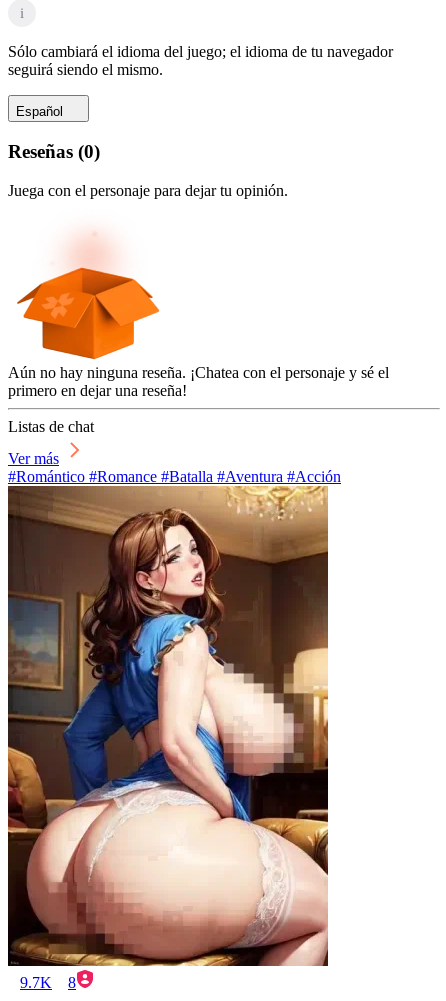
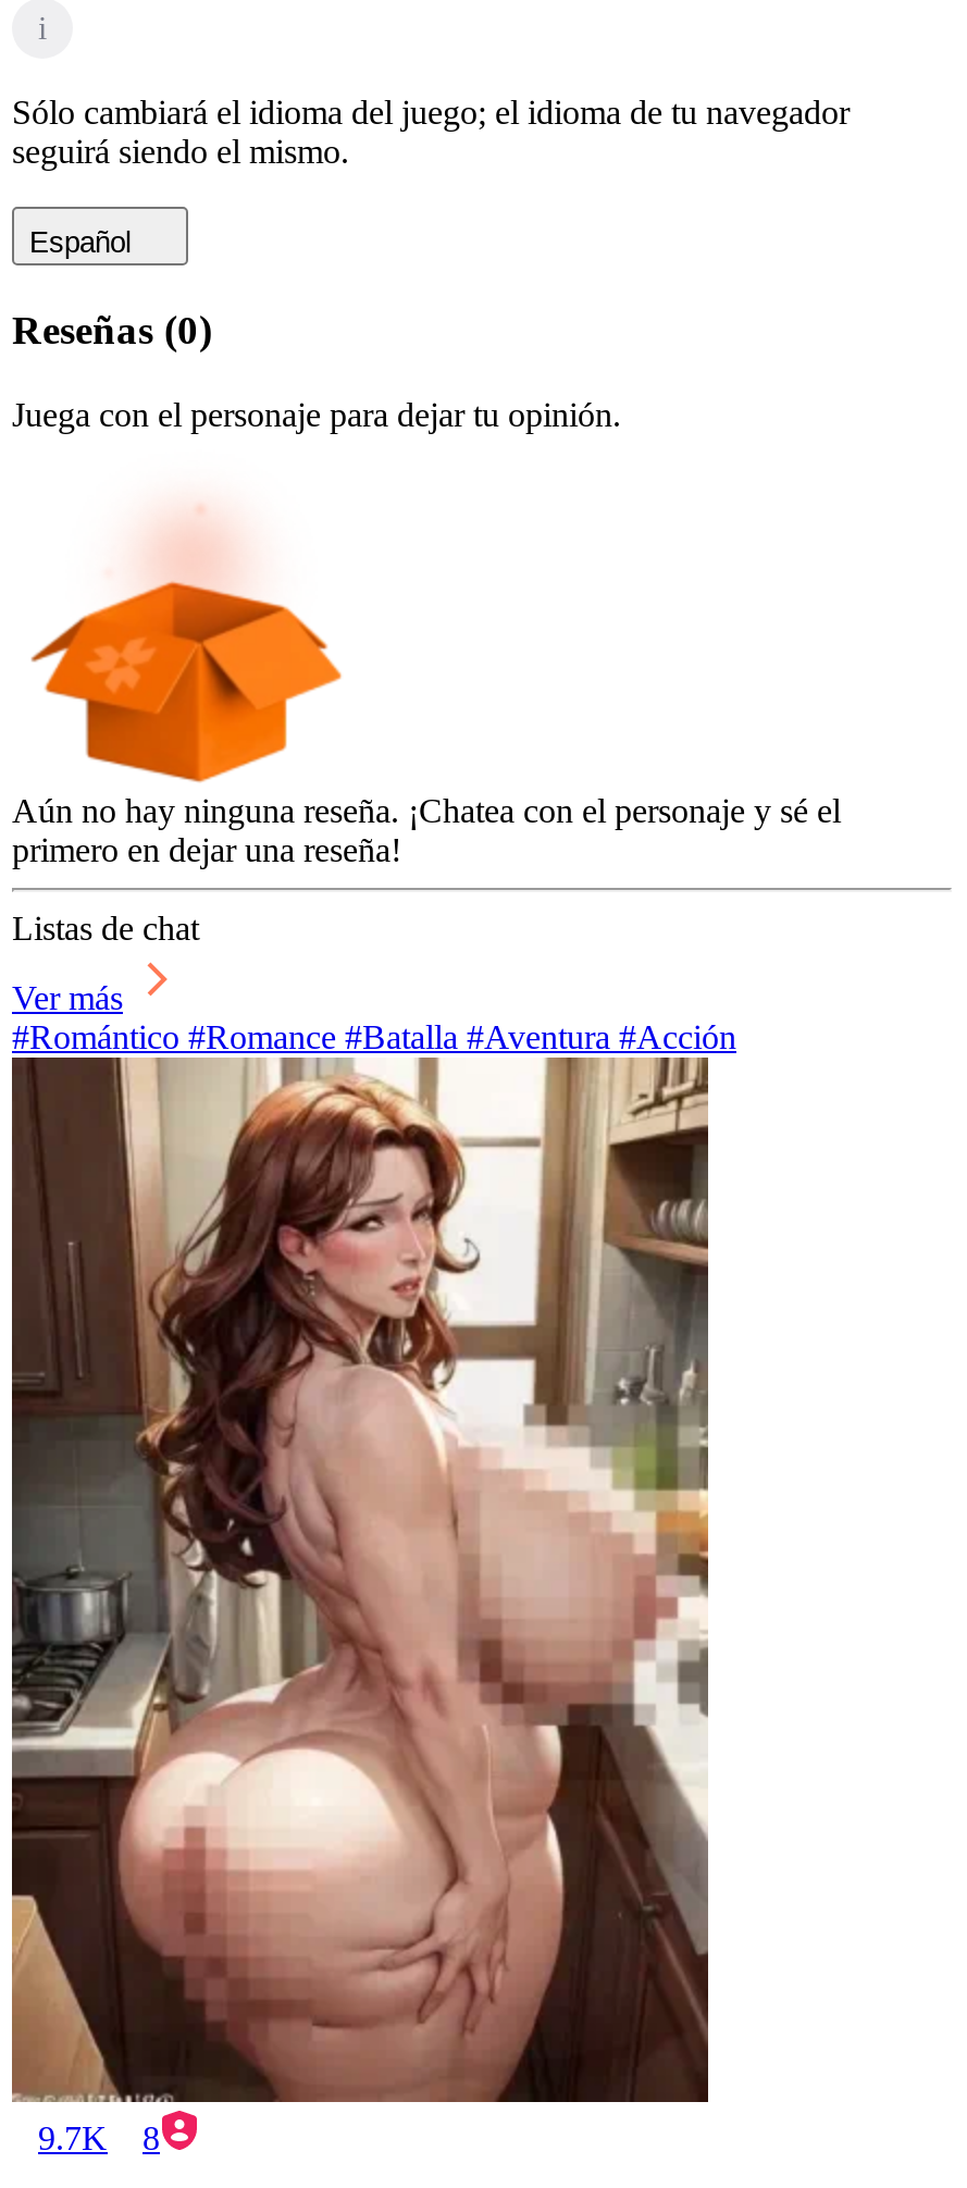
[7,487,329,967] [image] -> [10,1060,710,2104] [image]

